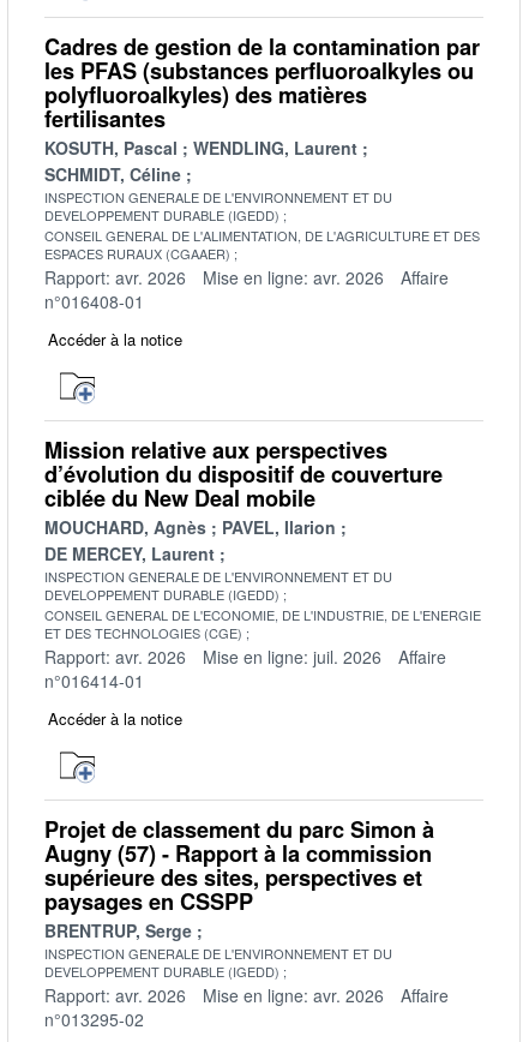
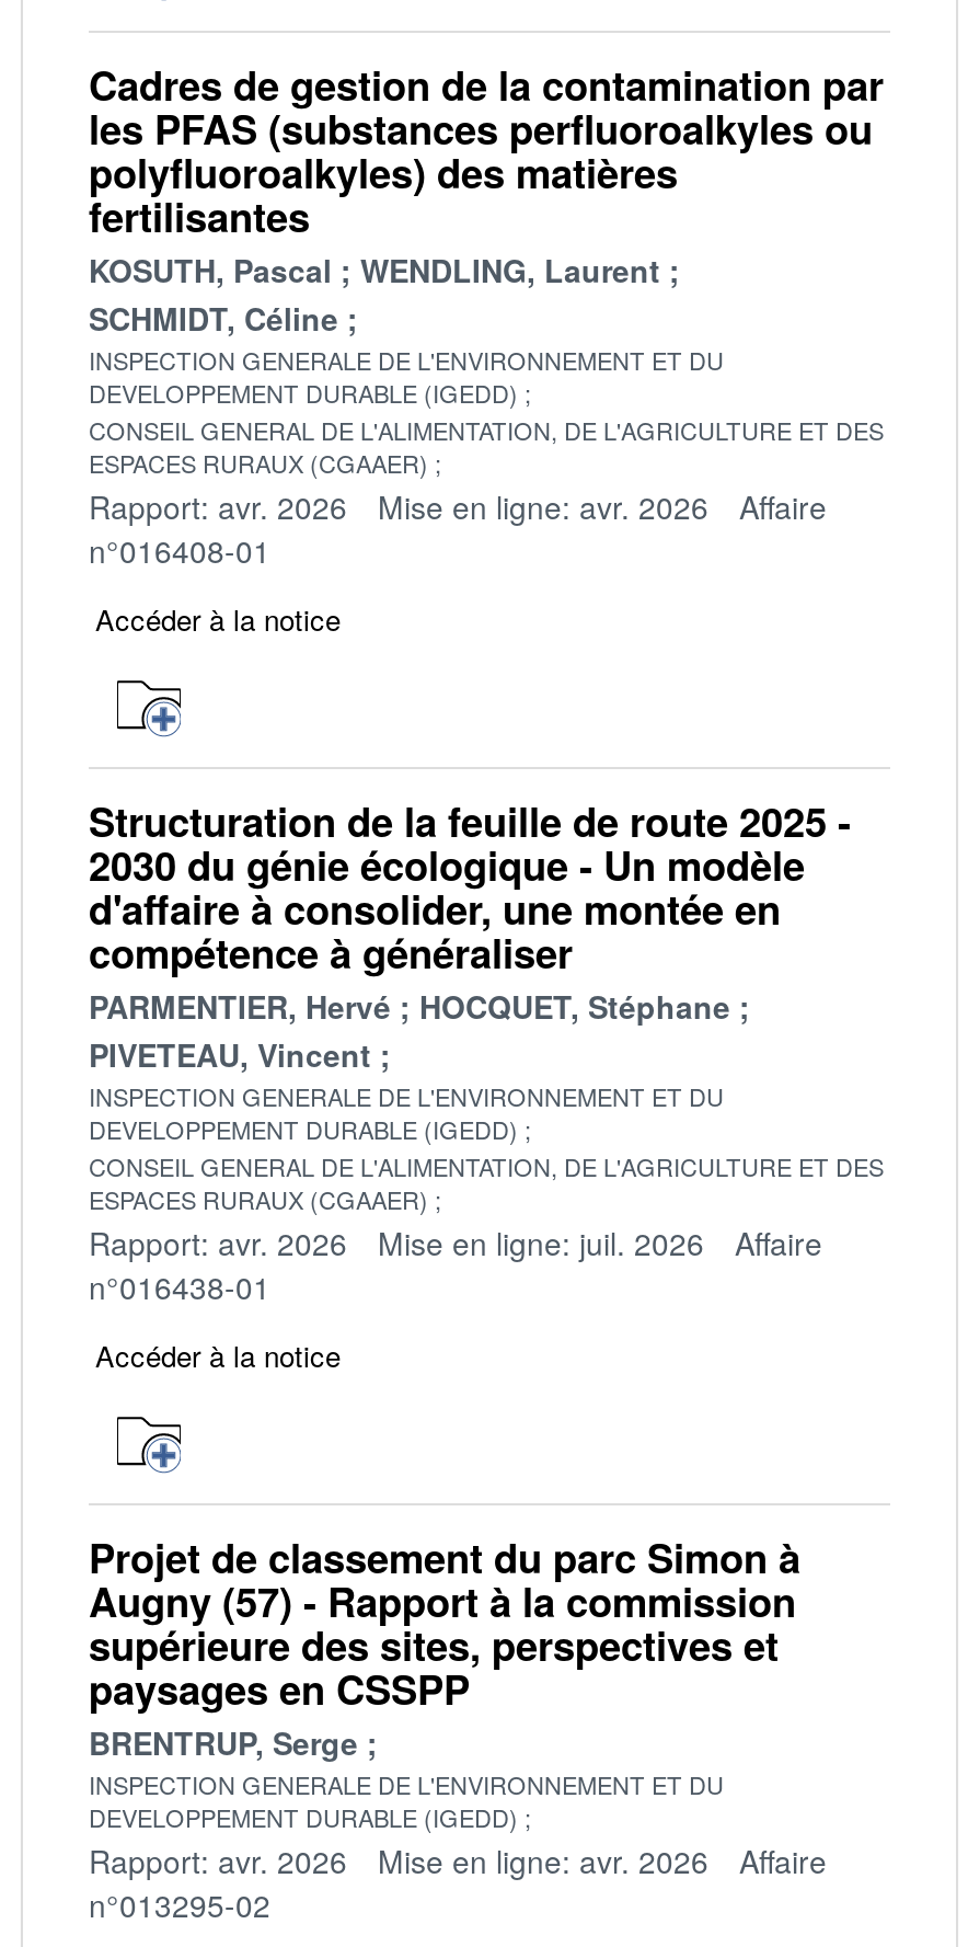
[44,435,443,566] Mission relative aux perspectives | d’évolution du dispositif de couverture | ciblée du New Deal mobile | MOUCHARD, Agnès | PAVEL, Ilarion | DE MERCEY, Laurent -> [89,794,851,1077] Structuration de la feuille de route 2025 - | 2030 du génie écologique - Un modèle | d'affaire à consolider, une montée en | compétence à généraliser | PARMENTIER, Hervé | HOCQUET, Stéphane | PIVETEAU, Vincent
[44,606,481,643] CONSEIL GENERAL DE L'ECONOMIE, DE L'INDUSTRIE, DE L'ENERGIE | ET DES TECHNOLOGIES (CGE) -> [89,1149,884,1217] CONSEIL GENERAL DE L'ALIMENTATION, DE L'AGRICULTURE ET DES | ESPACES RURAUX (CGAAER)
[44,669,144,693] n°016414-01 -> [89,1265,270,1309] n°016438-01

